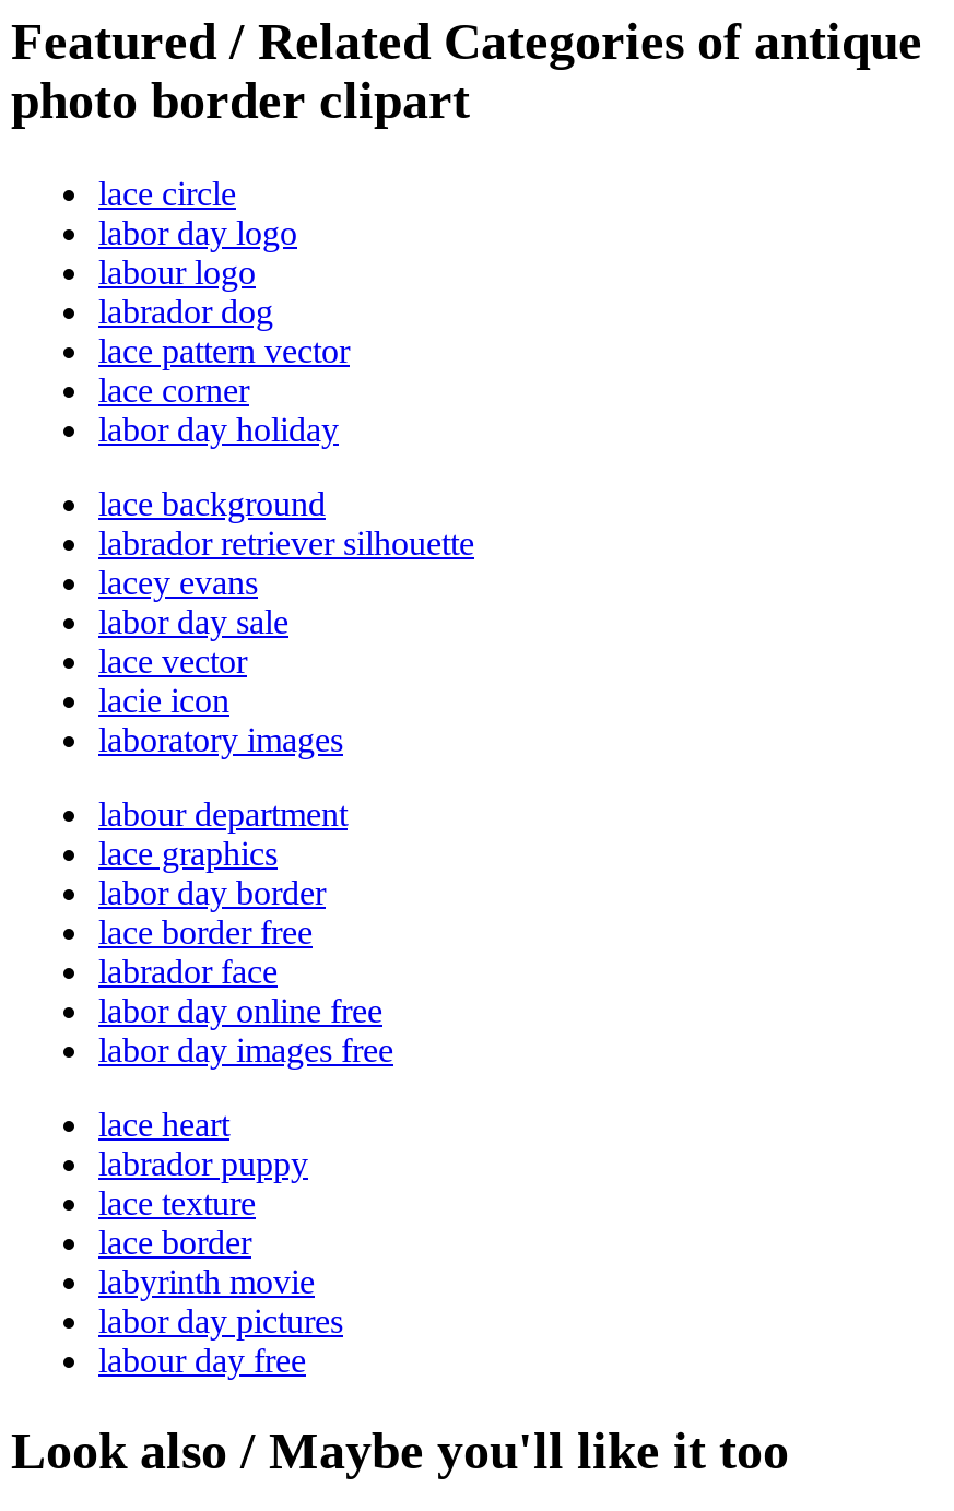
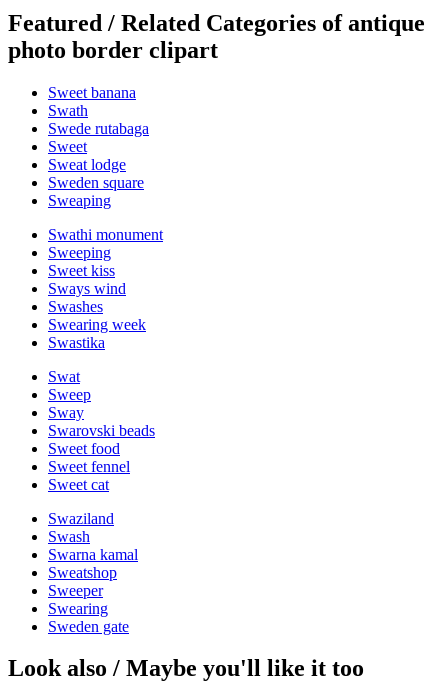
[98,174,350,447] lace circle | labor day logo | labour logo | labrador dog | lace pattern vector | lace corner | labor day holiday -> [48,84,149,209] Sweet banana | Swath | Swede rutabaga | Sweet | Sweat lodge | Sweden square | Sweaping
[98,484,474,757] lace background | labrador retriever silhouette | lacey evans | labor day sale | lace vector | lacie icon | laboratory images -> [48,226,163,351] Swathi monument | Sweeping | Sweet kiss | Sways wind | Swashes | Swearing week | Swastika
[98,795,393,1068] labour department | lace graphics | labor day border | lace border free | labrador face | labor day online free | labor day images free -> [48,368,155,493] Swat | Sweep | Sway | Swarovski beads | Sweet food | Sweet fennel | Sweet cat
[98,1105,343,1378] lace heart | labrador puppy | lace texture | lace border | labyrinth movie | labor day pictures | labour day free -> [48,510,138,635] Swaziland | Swash | Swarna kamal | Sweatshop | Sweeper | Swearing | Sweden gate

